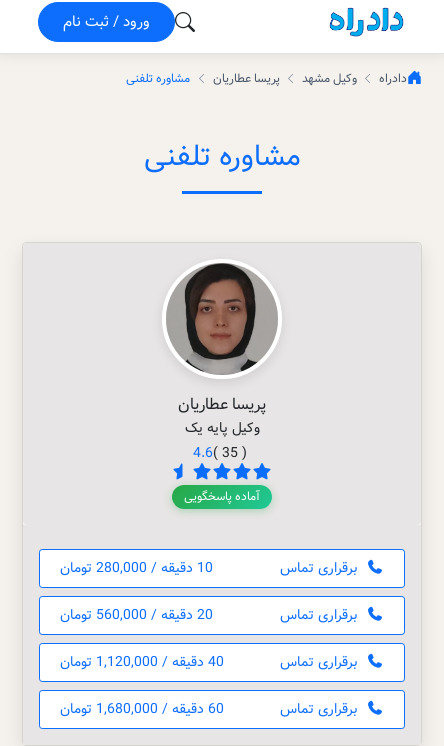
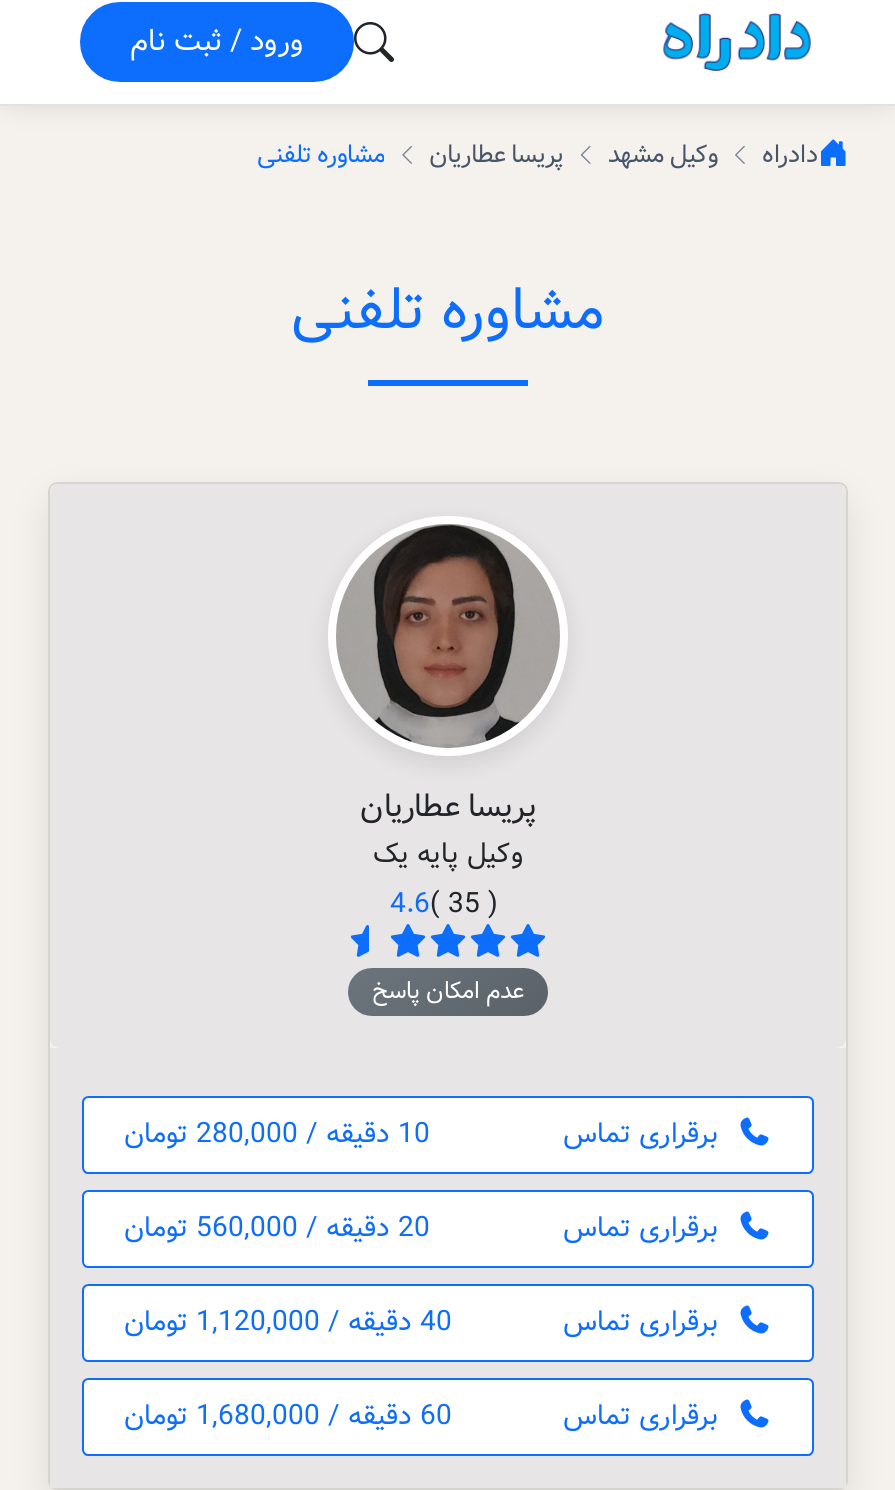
[184,487,260,506] آماده پاسخگویی -> [372,972,524,1010] عدم امکان پاسخ

